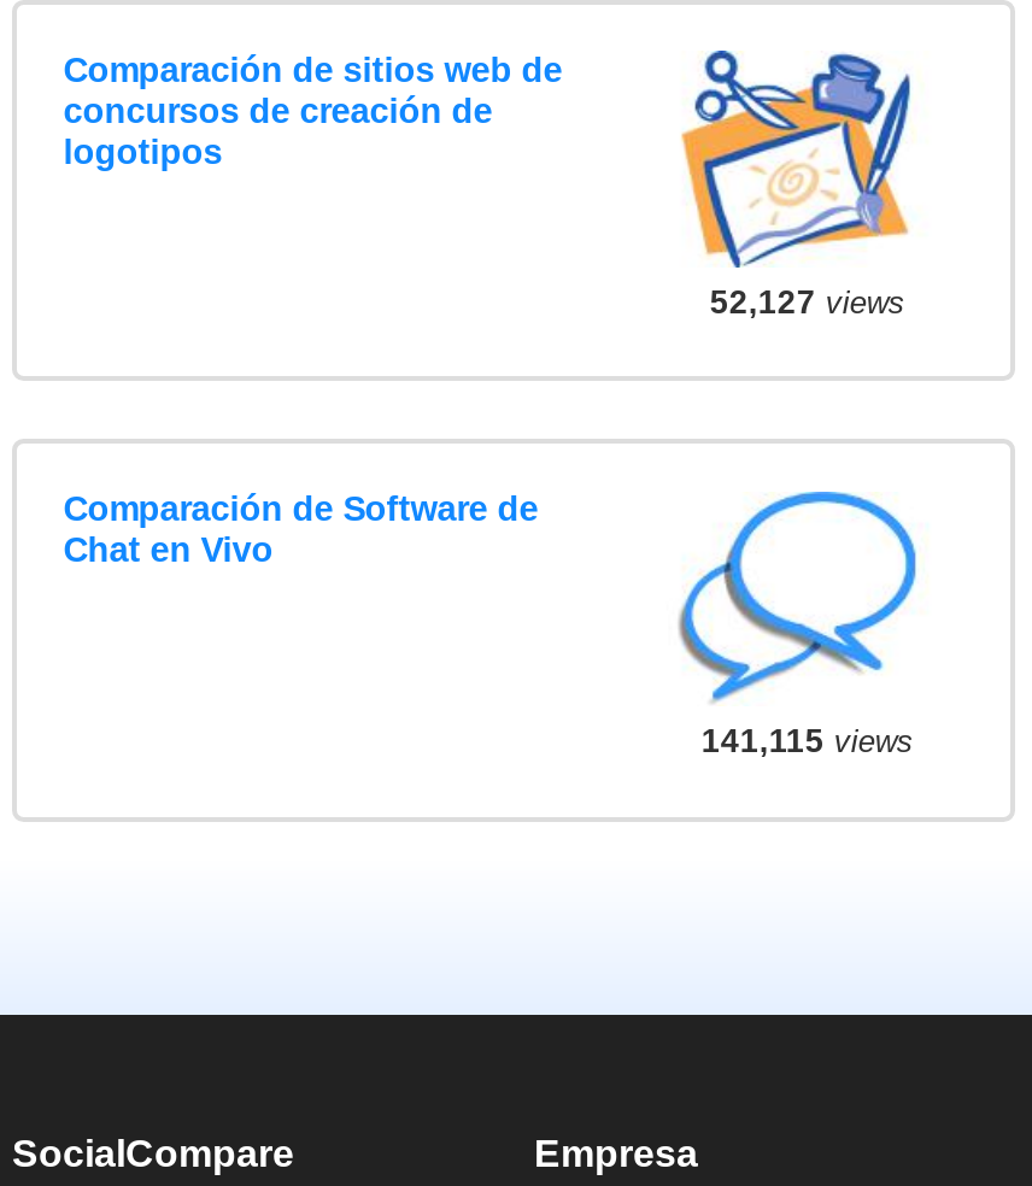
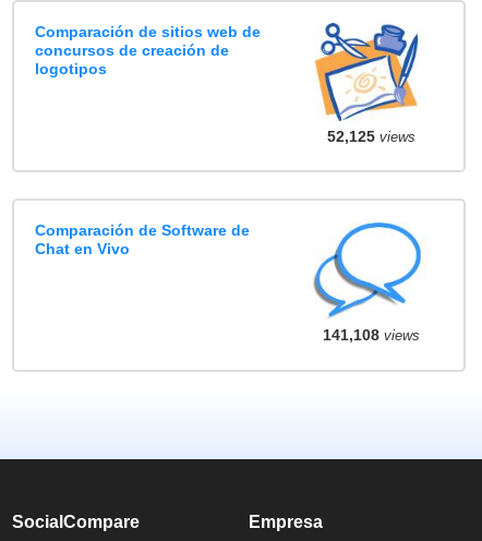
[710,284,905,320] 52,127 views -> [327,128,416,145] 52,125 views
[701,724,913,760] 141,115 views -> [323,328,420,344] 141,108 views

